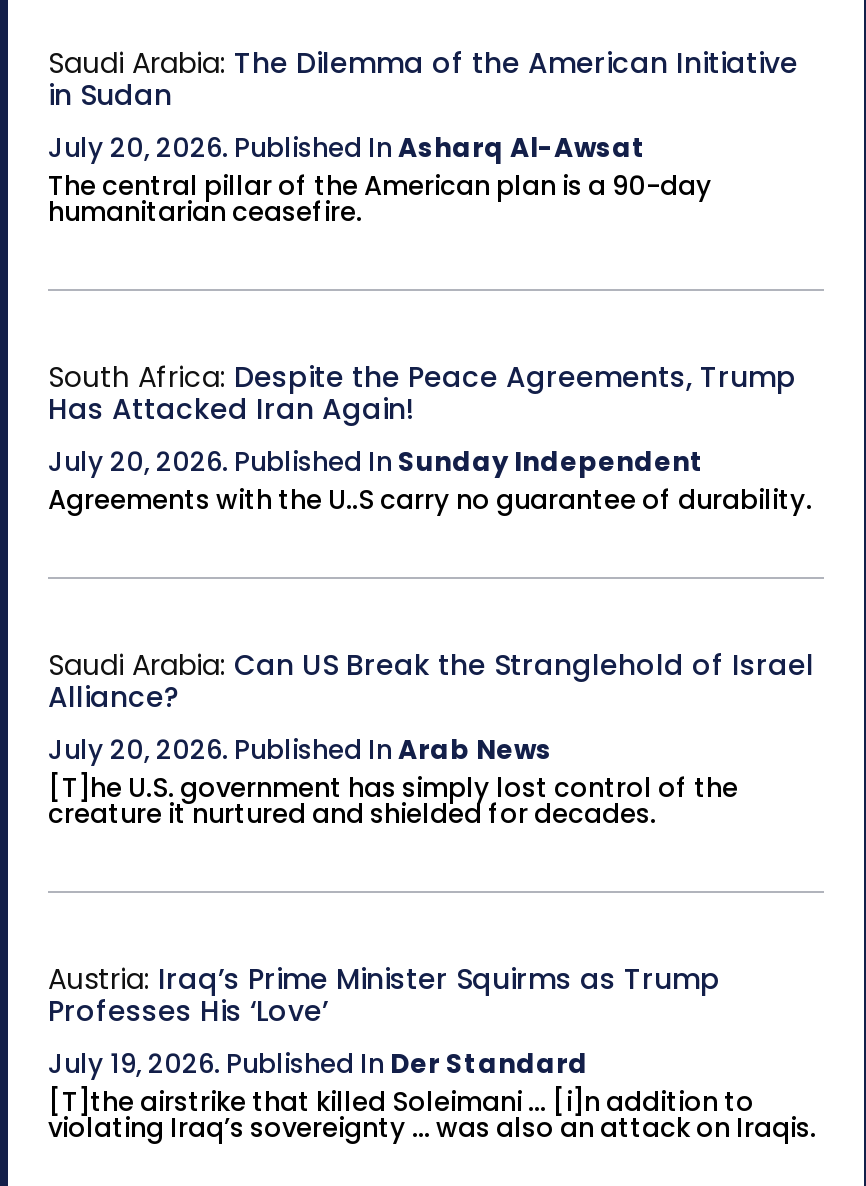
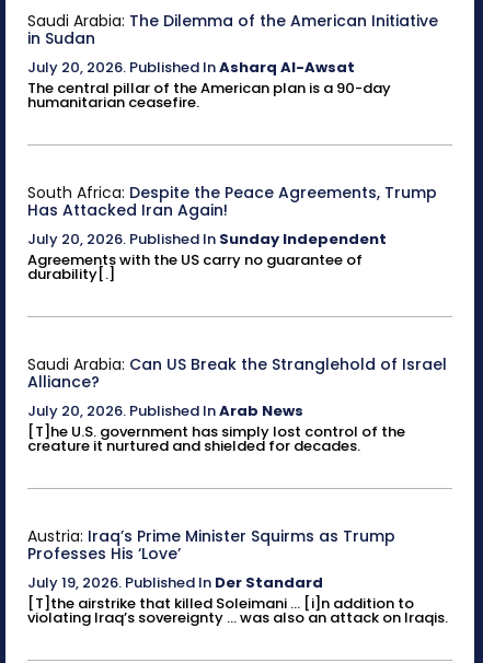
[48,481,812,519] Agreements with the U..S carry no guarantee of durability. -> [27,249,363,284] Agreements with the US carry no guarantee of | durability[.]

